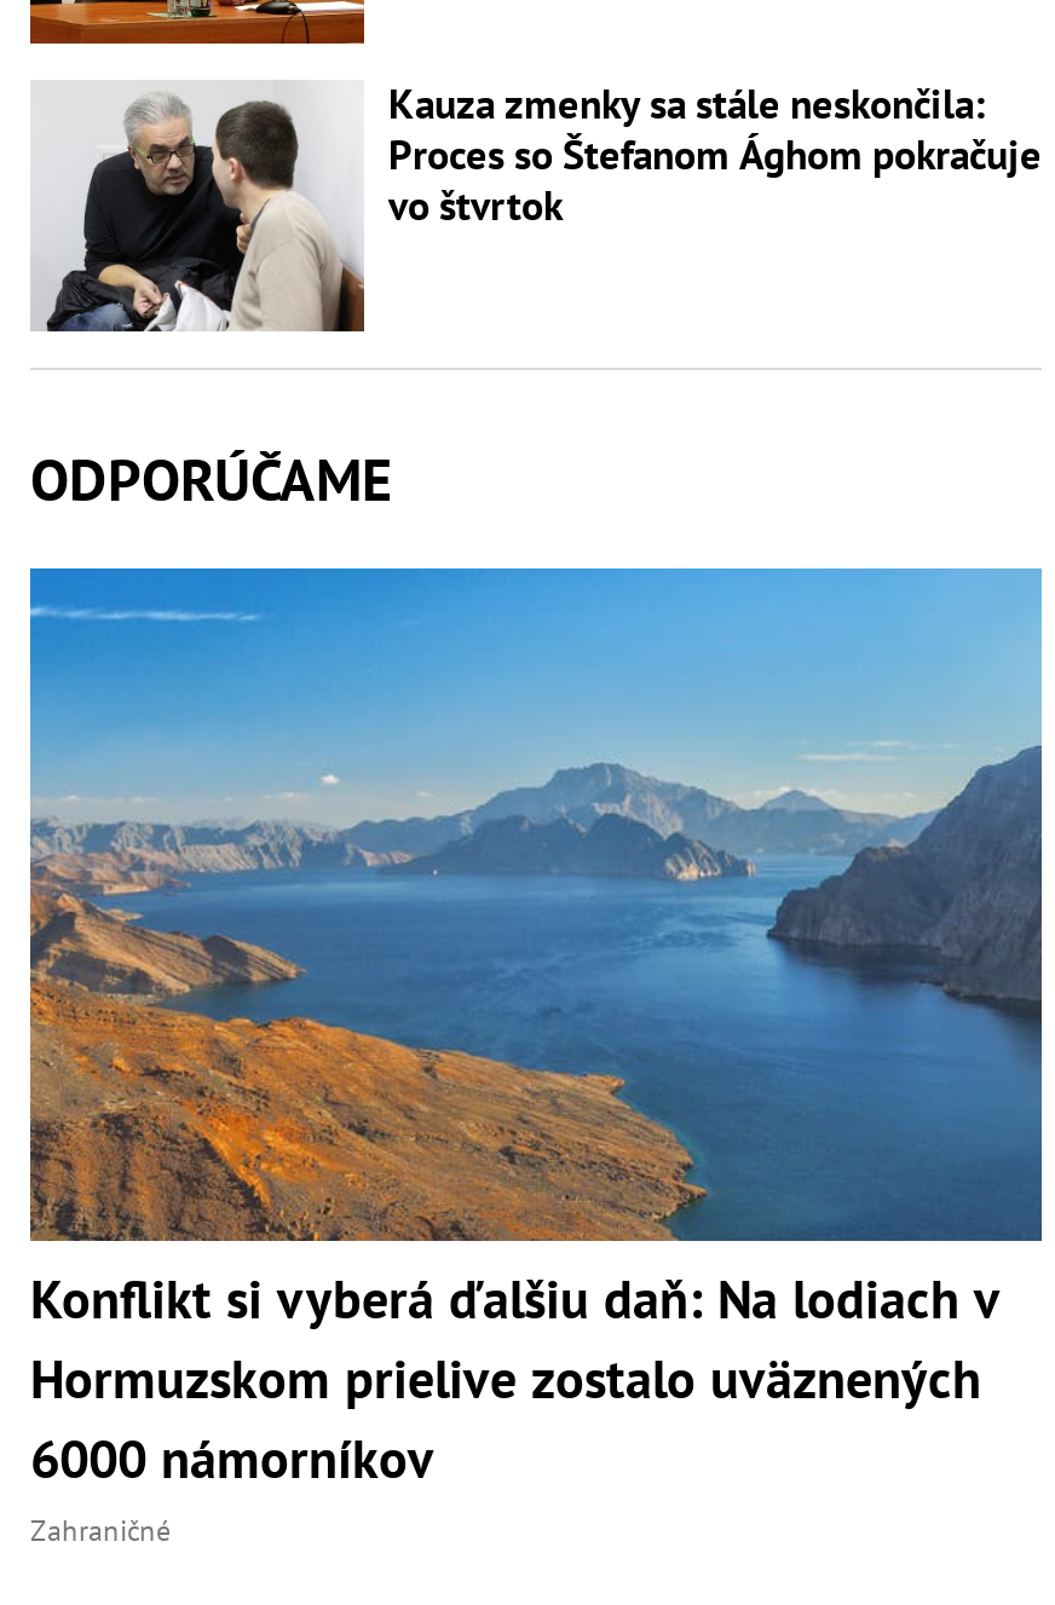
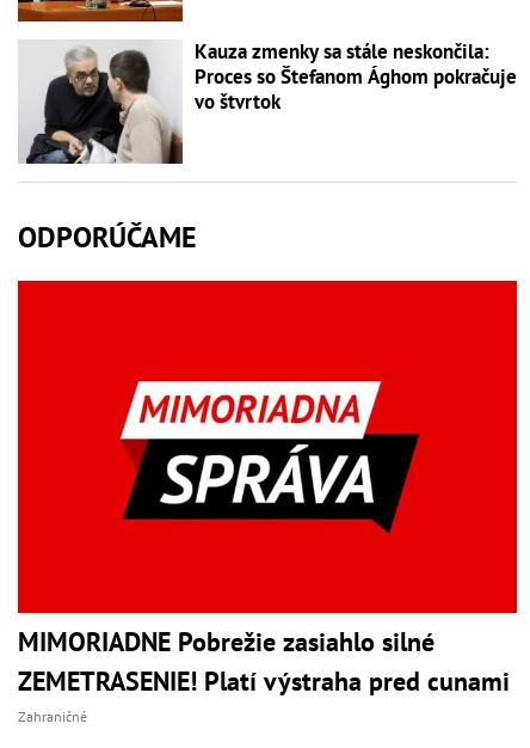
[28,566,1044,1493] [image] | Konflikt si vyberá ďalšiu daň: Na lodiach v | Hormuzskom prielive zostalo uväznených | 6000 námorníkov -> [17,280,518,698] [image] | MIMORIADNE Pobrežie zasiahlo silné | ZEMETRASENIE! Platí výstraha pred cunami

